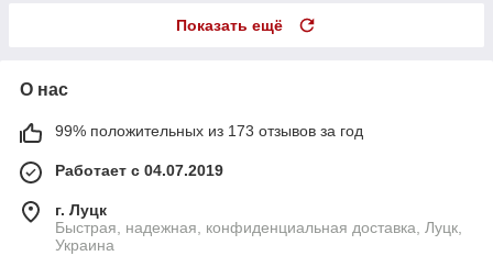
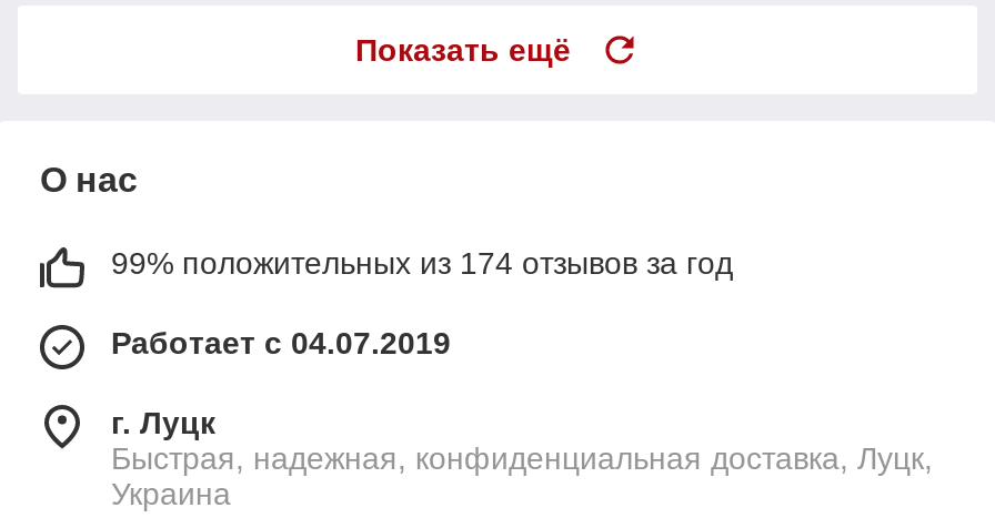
[55,122,363,139] 99% положительных из 173 отзывов за год -> [111,245,733,280] 99% положительных из 174 отзывов за год

